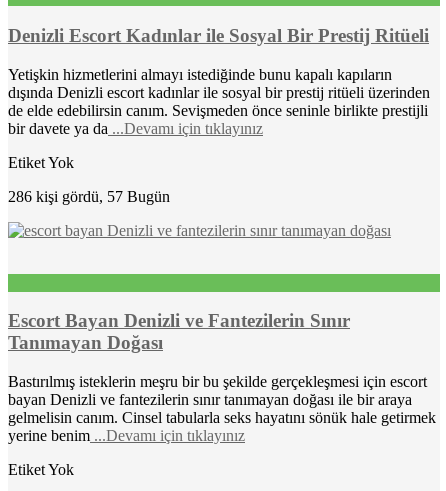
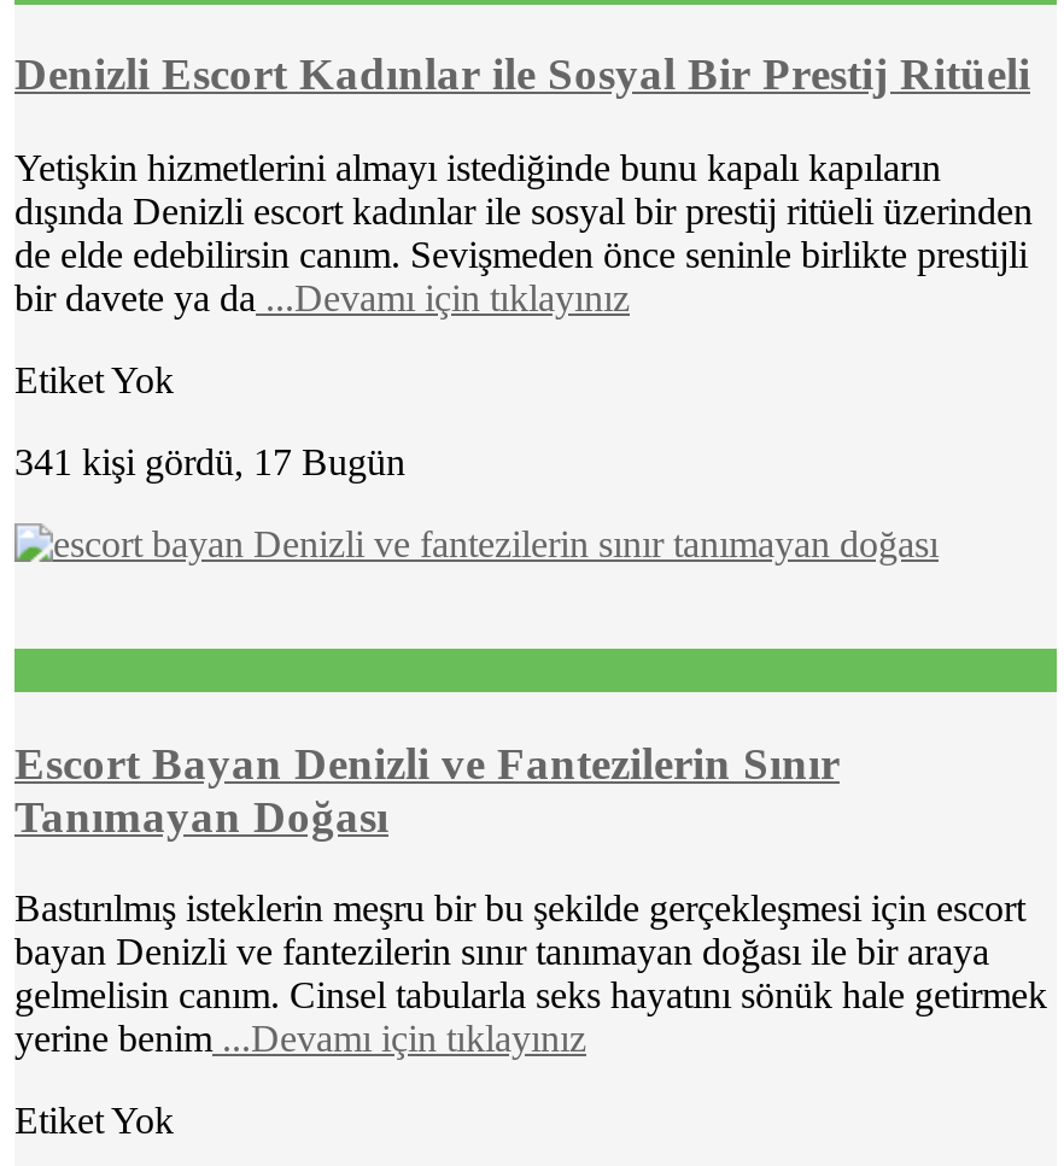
[8,187,170,204] 286 kişi gördü, 57 Bugün -> [14,441,405,482] 341 kişi gördü, 17 Bugün

